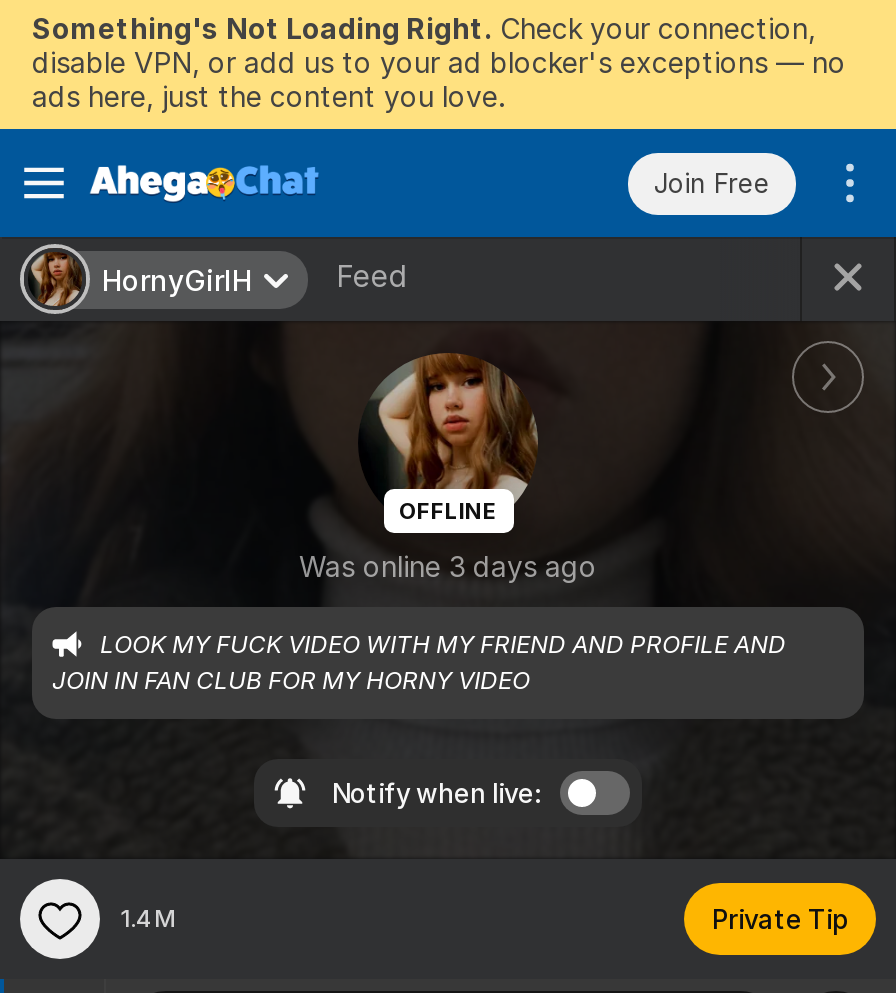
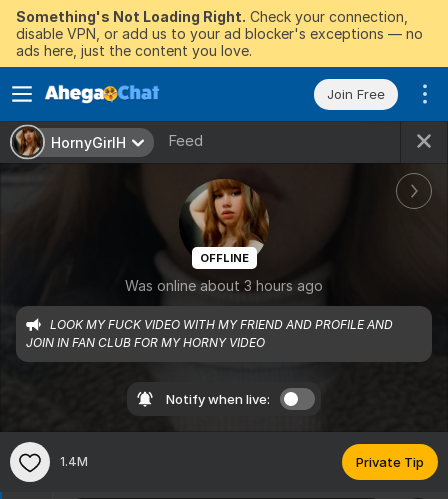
[299,549,597,583] Was online 3 days ago -> [125,277,323,294] Was online about 3 hours ago

